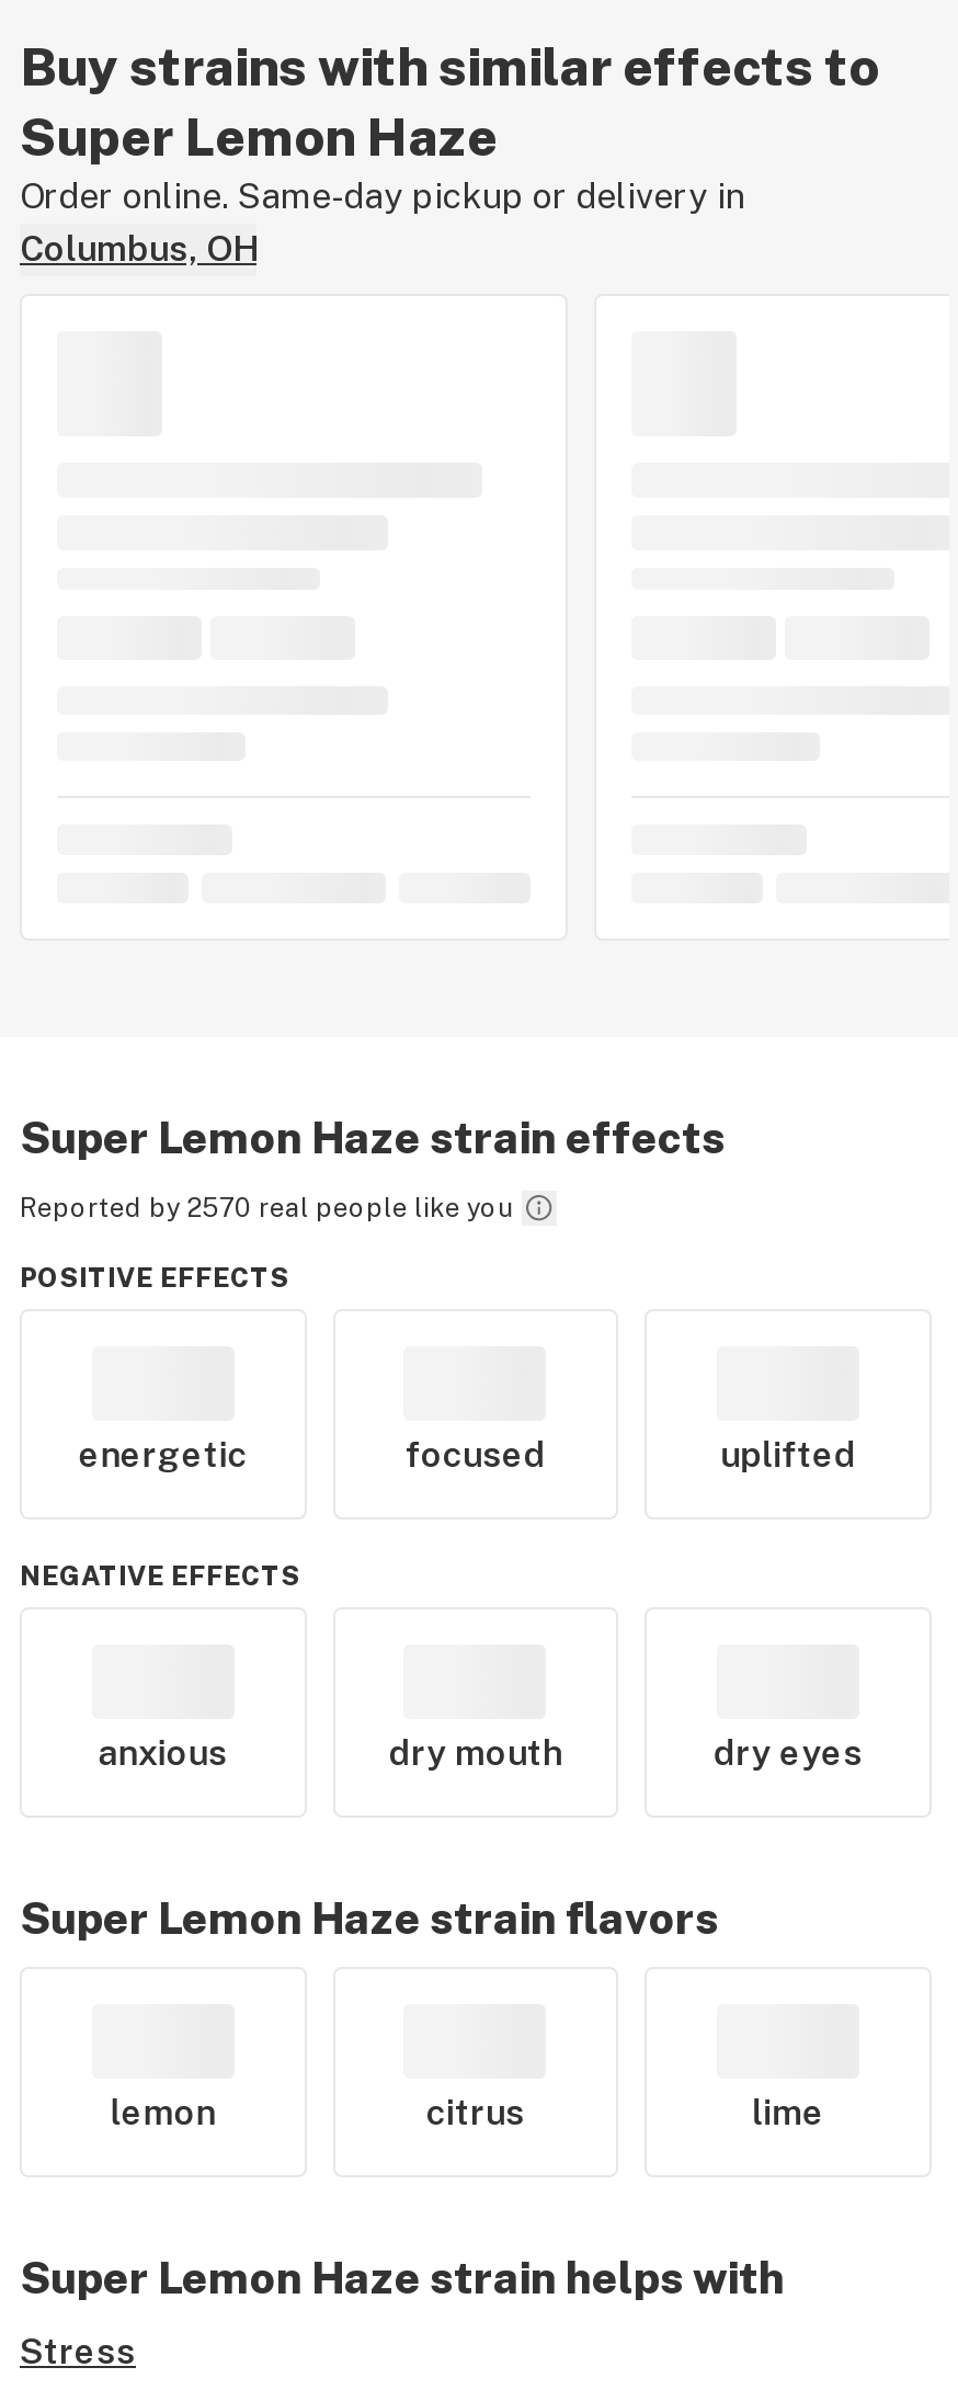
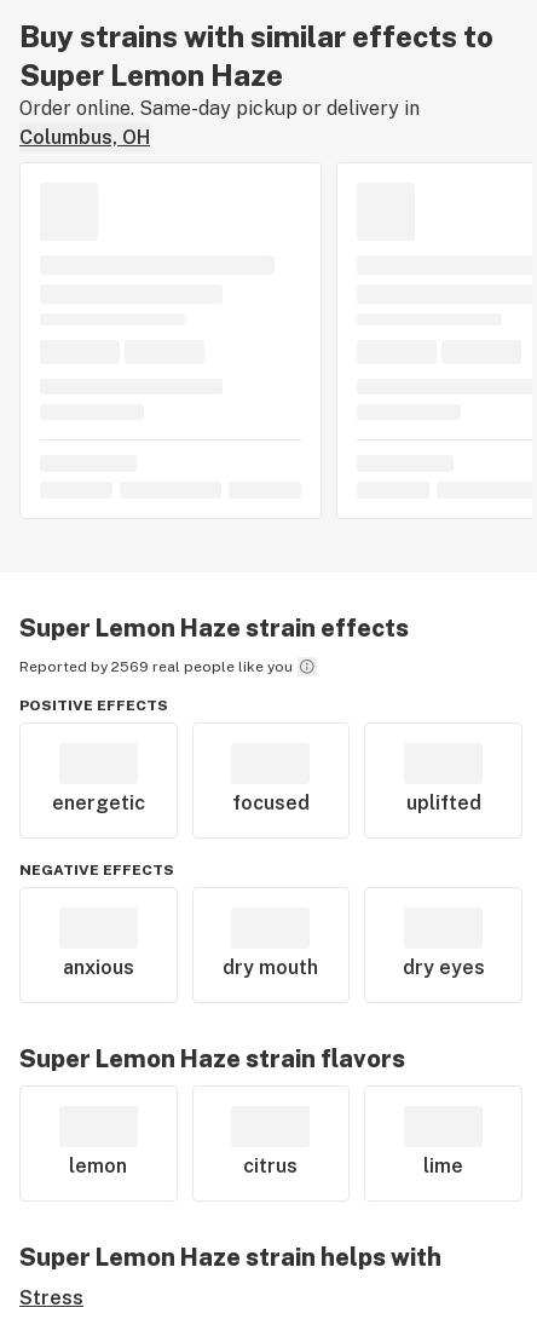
[20,1193,513,1224] Reported by 2570 real people like you -> [19,658,293,675] Reported by 2569 real people like you

